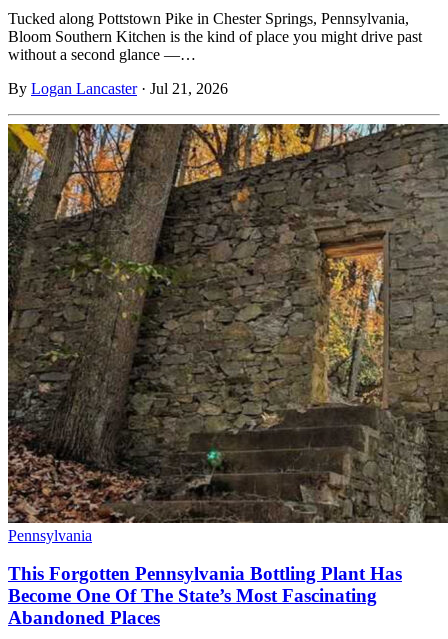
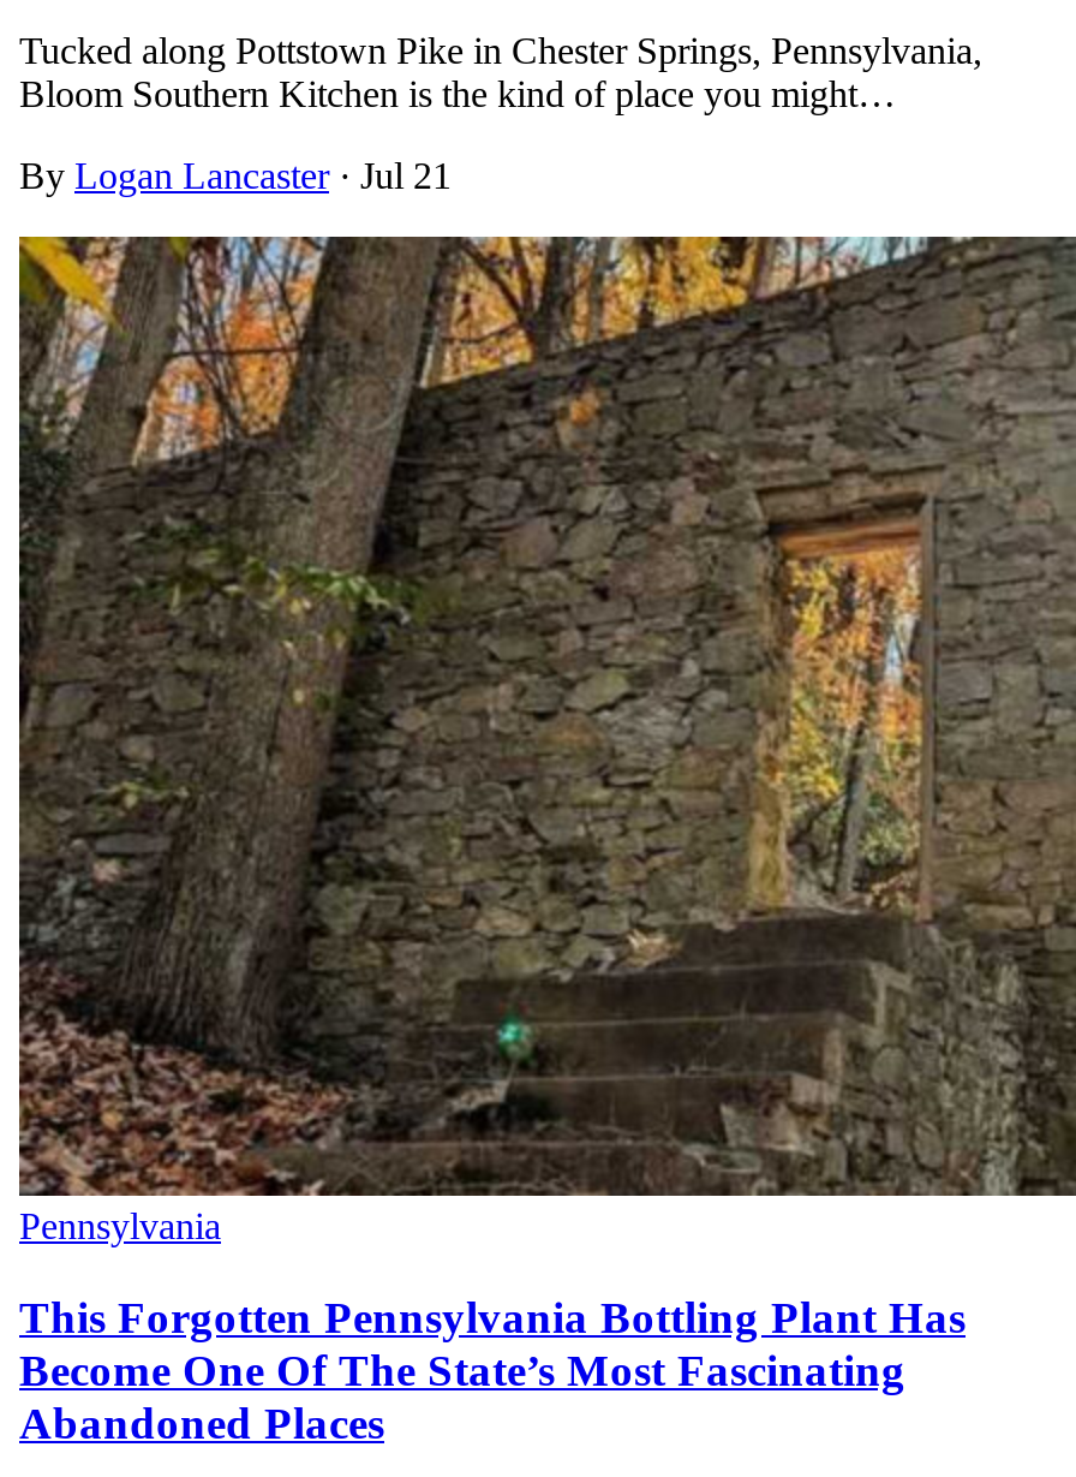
[8,28,422,63] Bloom Southern Kitchen is the kind of place you might drive past | without a second glance —… -> [19,73,896,113] Bloom Southern Kitchen is the kind of place you might…
[8,80,228,97] By Logan Lancaster · Jul 21, 2026 -> [19,154,452,195] By Logan Lancaster · Jul 21

